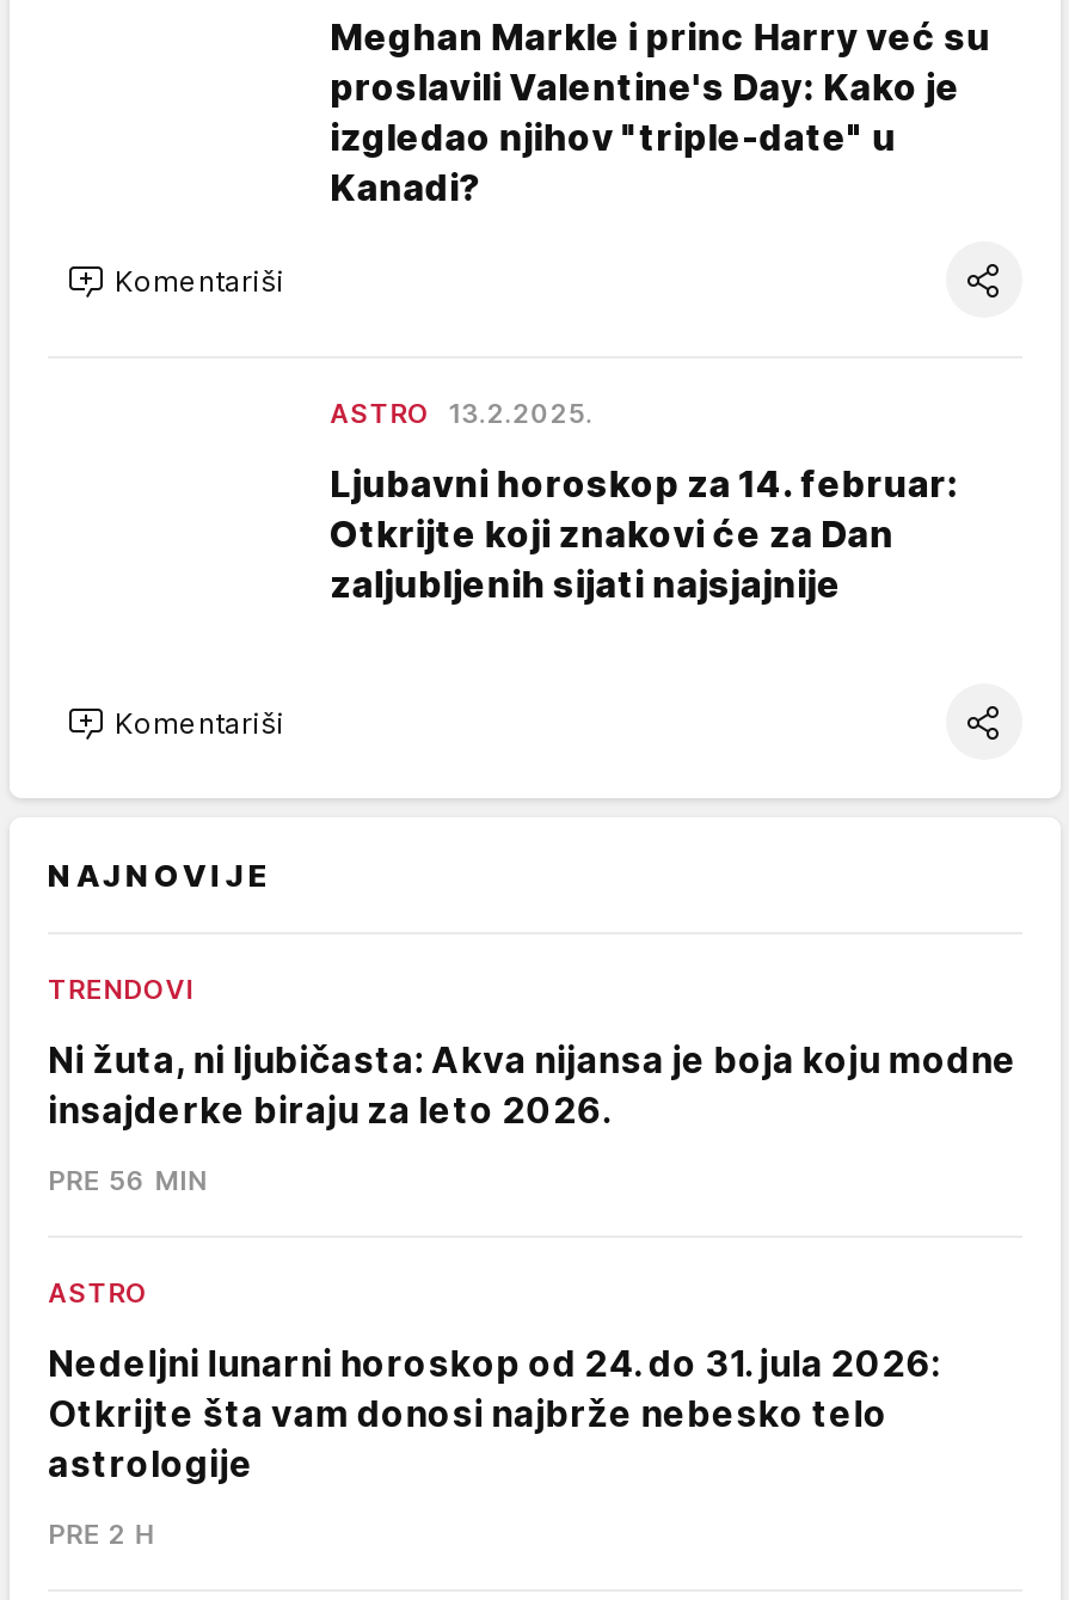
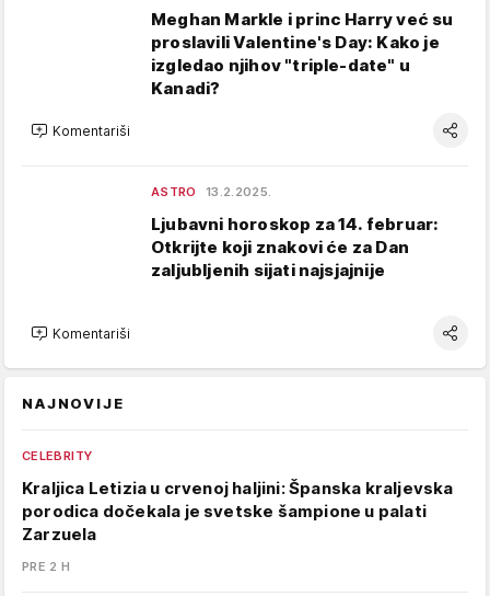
[48,973,1017,1486] TRENDOVI | Ni žuta, ni ljubičasta: Akva nijansa je boja koju modne | insajderke biraju za leto 2026. | PRE 56 MIN | ASTRO | Nedeljni lunarni horoskop od 24. do 31. jula 2026: | Otkrijte šta vam donosi najbrže nebesko telo | astrologije -> [22,448,453,545] CELEBRITY | Kraljica Letizia u crvenoj haljini: Španska kraljevska | porodica dočekala je svetske šampione u palati | Zarzuela

